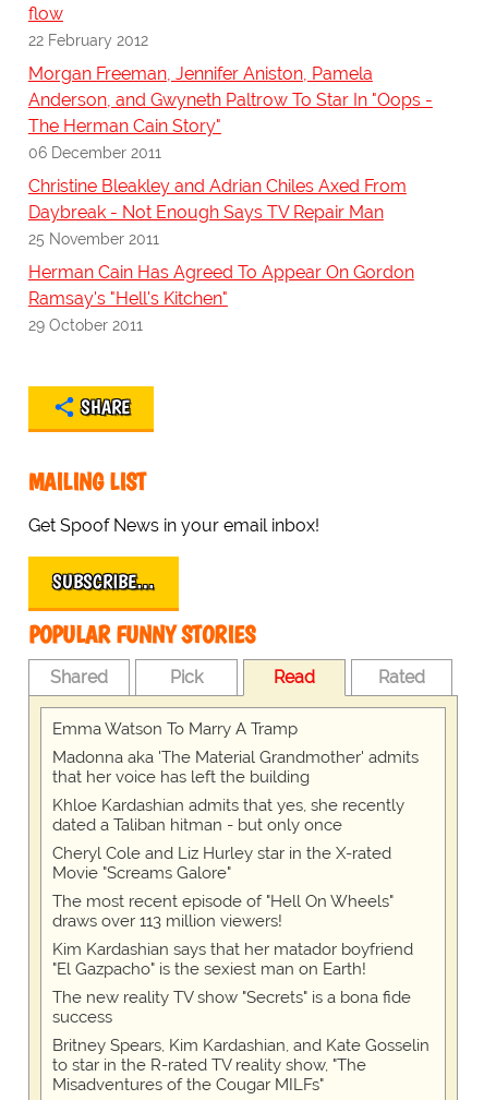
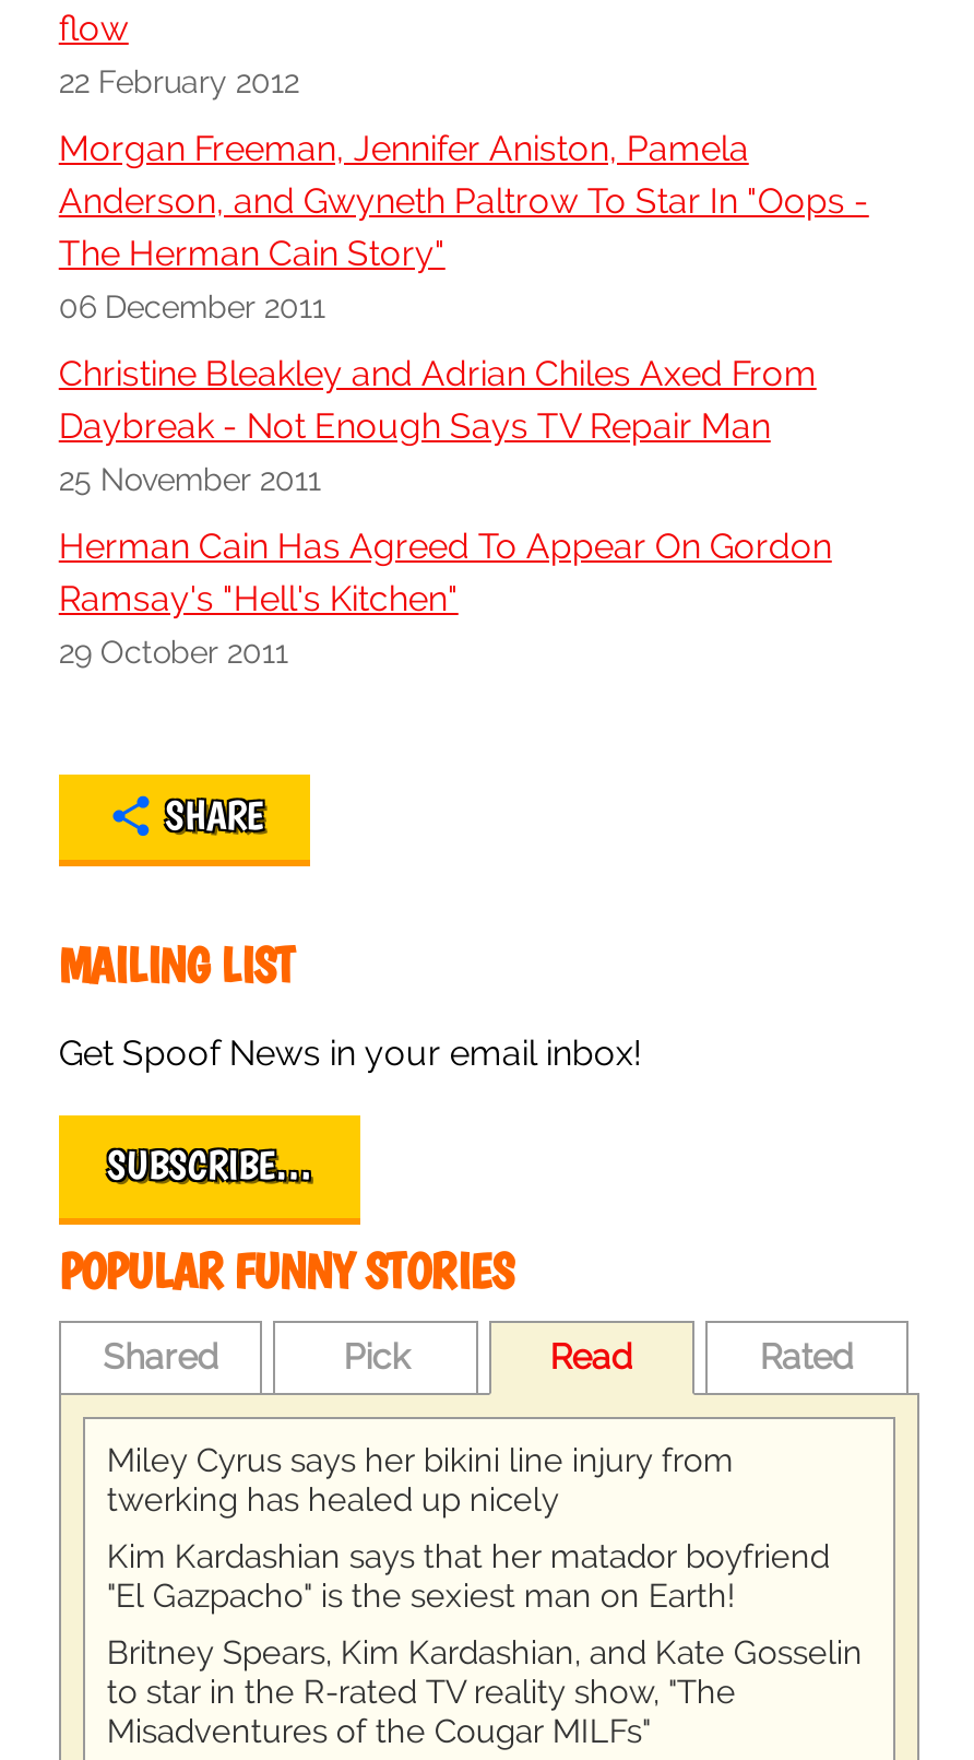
[52,719,418,931] Emma Watson To Marry A Tramp | Madonna aka 'The Material Grandmother' admits | that her voice has left the building | Khloe Kardashian admits that yes, she recently | dated a Taliban hitman - but only once | Cheryl Cole and Liz Hurley star in the X-rated | Movie "Screams Galore" | The most recent episode of "Hell On Wheels" | draws over 113 million viewers! -> [107,1440,734,1519] Miley Cyrus says her bikini line injury from | twerking has healed up nicely
[52,988,411,1027] The new reality TV show "Secrets" is a bona fide | success -> none

